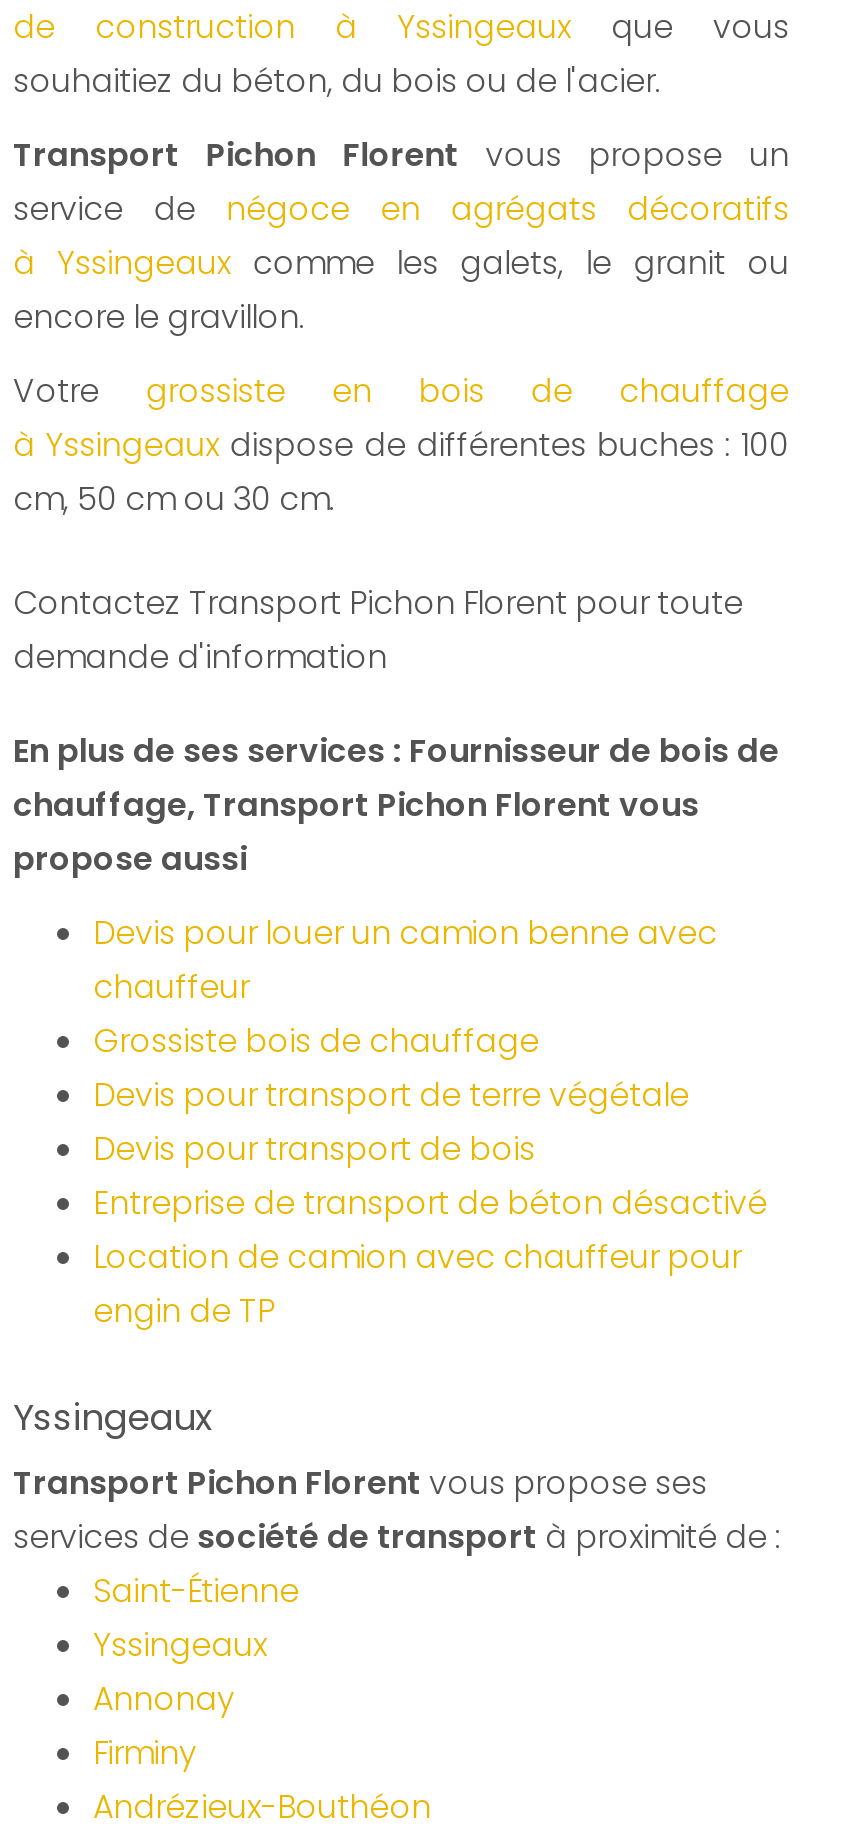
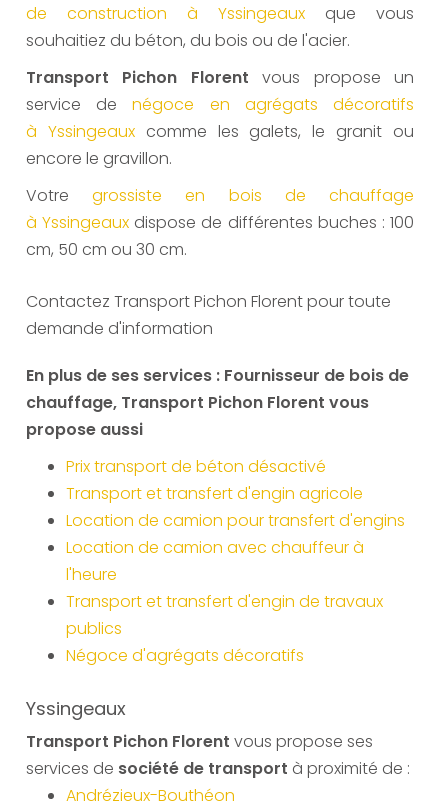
[93,911,767,1335] Devis pour louer un camion benne avec | chauffeur | Grossiste bois de chauffage | Devis pour transport de terre végétale | Devis pour transport de bois | Entreprise de transport de béton désactivé | Location de camion avec chauffeur pour | engin de TP -> [66,455,405,667] Prix transport de béton désactivé | Transport et transfert d'engin agricole | Location de camion pour transfert d'engins | Location de camion avec chauffeur à | l'heure | Transport et transfert d'engin de travaux | publics | Négoce d'agrégats décoratifs
[93,1569,299,1777] Saint-Étienne | Yssingeaux | Annonay | Firminy -> none

